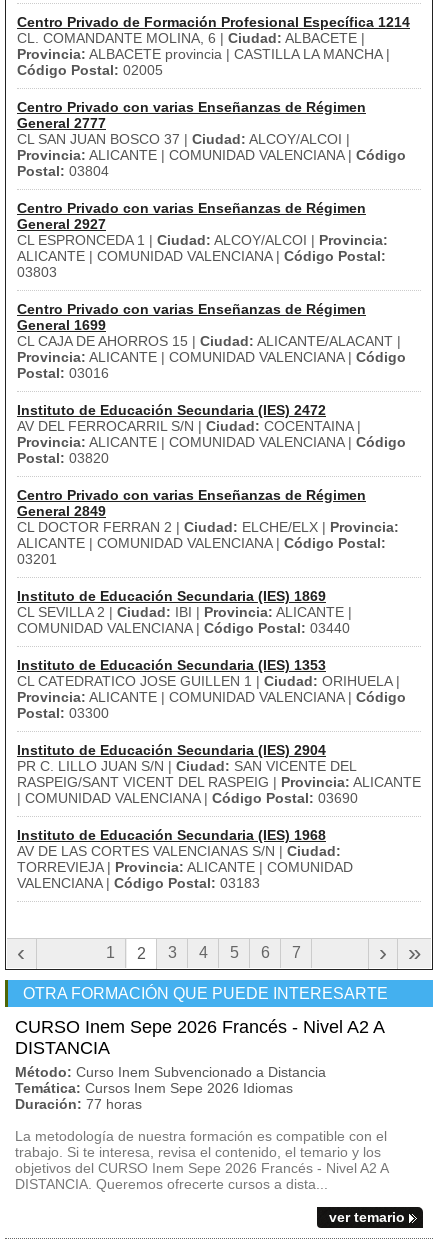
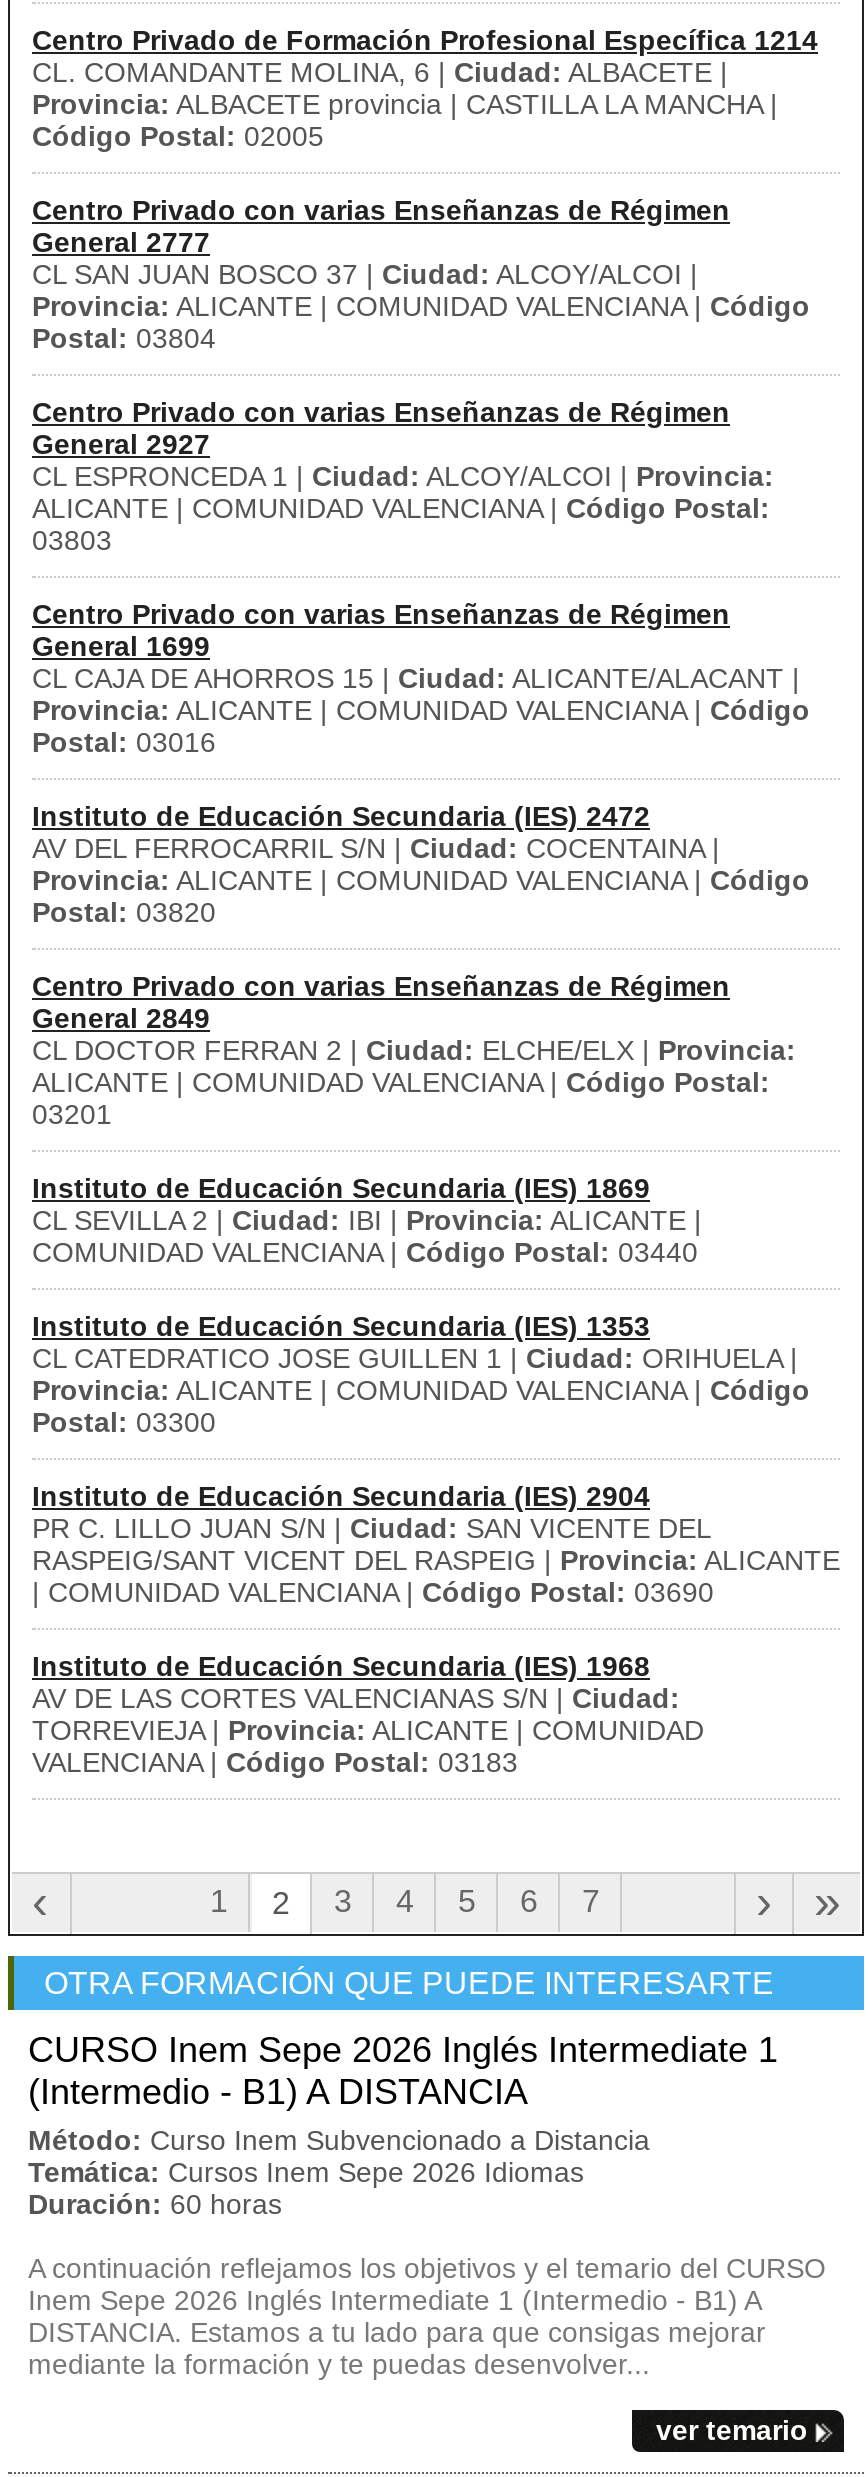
[15,1017,384,1058] CURSO Inem Sepe 2026 Francés - Nivel A2 A | DISTANCIA -> [28,2030,778,2112] CURSO Inem Sepe 2026 Inglés Intermediate 1 | (Intermedio - B1) A DISTANCIA
[15,1096,142,1112] Duración: 77 horas -> [28,2188,282,2220] Duración: 60 horas
[15,1128,388,1192] La metodología de nuestra formación es compatible con el | trabajo. Si te interesa, revisa el contenido, el temario y los | objetivos del CURSO Inem Sepe 2026 Francés - Nivel A2 A | DISTANCIA. Queremos ofrecerte cursos a dista... -> [28,2252,826,2380] A continuación reflejamos los objetivos y el temario del CURSO | Inem Sepe 2026 Inglés Intermediate 1 (Intermedio - B1) A | DISTANCIA. Estamos a tu lado para que consigas mejorar | mediante la formación y te puedas desenvolver...

